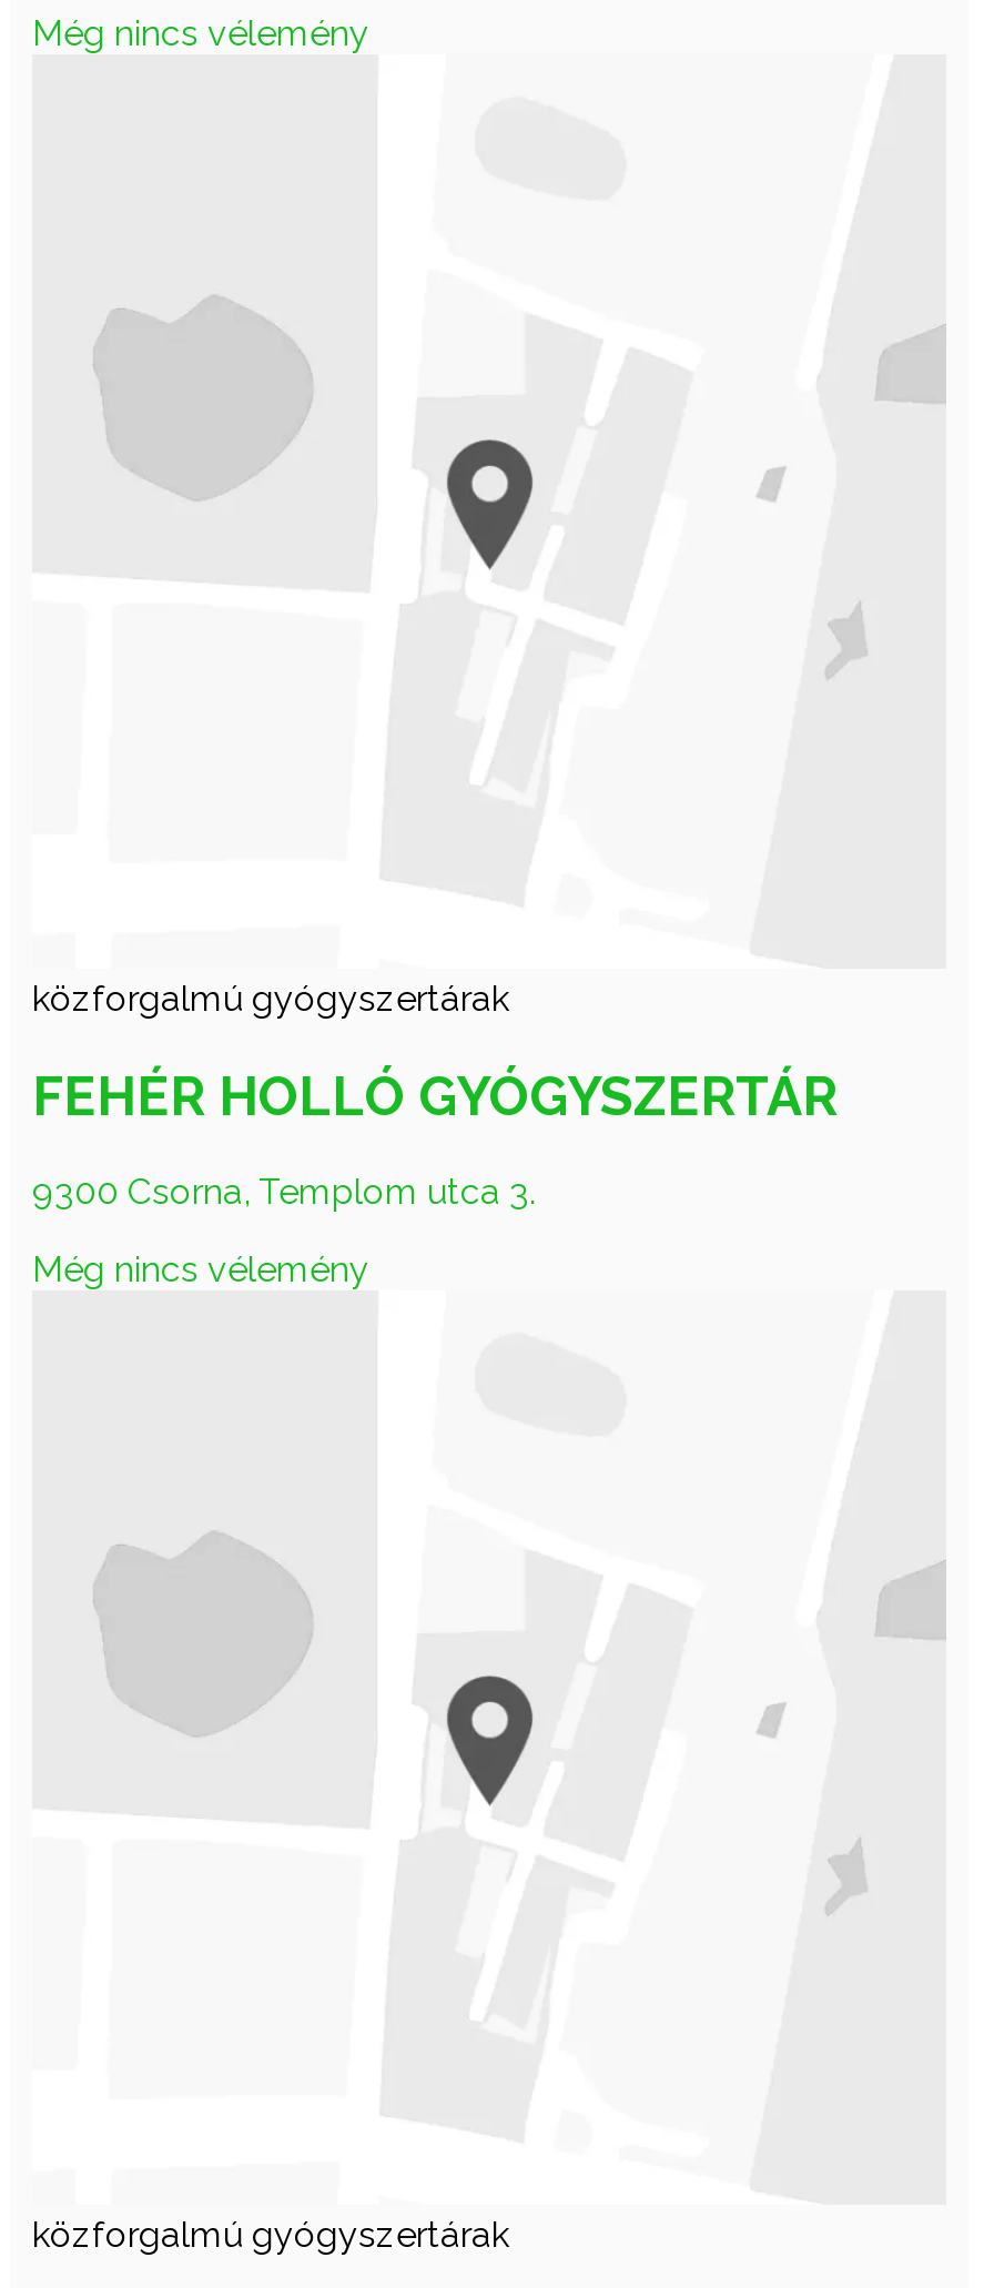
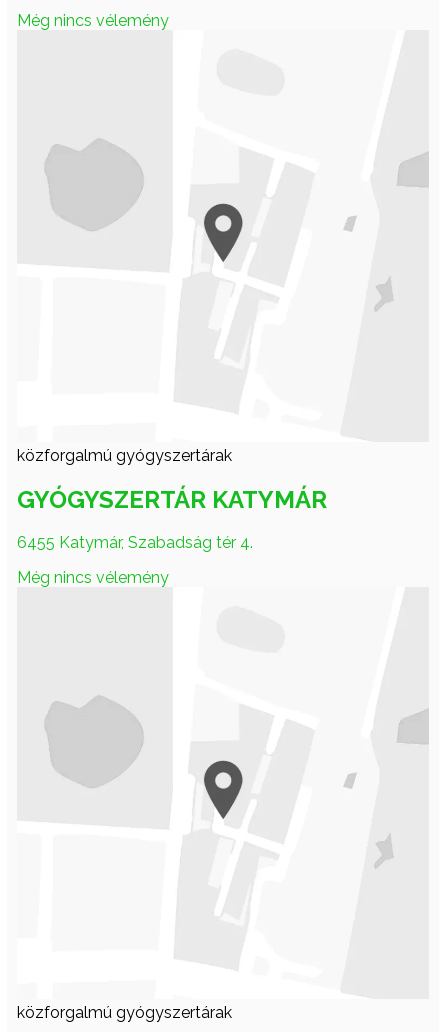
[32,1063,838,1127] FEHÉR HOLLÓ GYÓGYSZERTÁR -> [17,484,327,513] GYÓGYSZERTÁR KATYMÁR
[32,1172,536,1214] 9300 Csorna, Templom utca 3. -> [17,533,253,552] 6455 Katymár, Szabadság tér 4.

